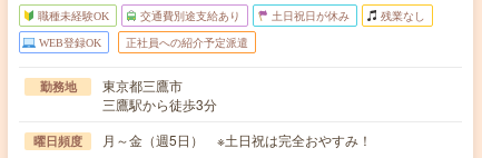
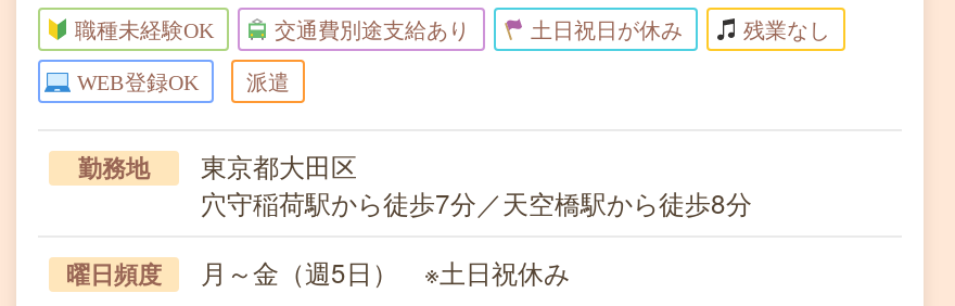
[126,37,248,48] 正社員への紹介予定派遣 -> [246,71,290,92] 派遣
[102,76,217,113] 東京都三鷹市 | 三鷹駅から徒歩3分 -> [201,146,752,220] 東京都大田区 | 穴守稲荷駅から徒歩7分／天空橋駅から徒歩8分
[102,130,372,149] 月～金（週5日） ※土日祝は完全おやすみ！ -> [201,253,570,290] 月～金（週5日） ※土日祝休み

